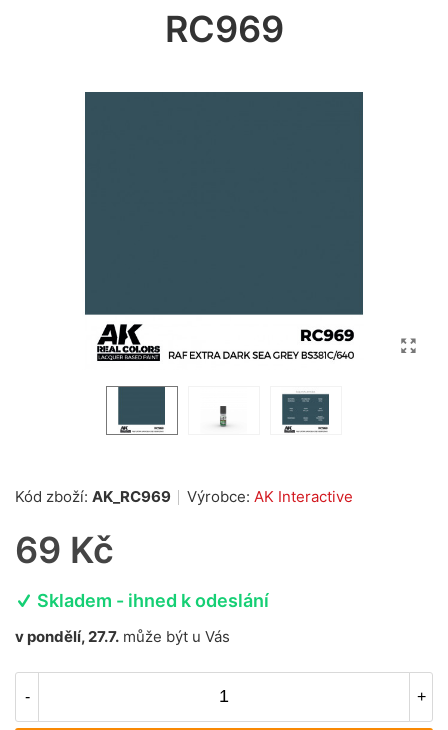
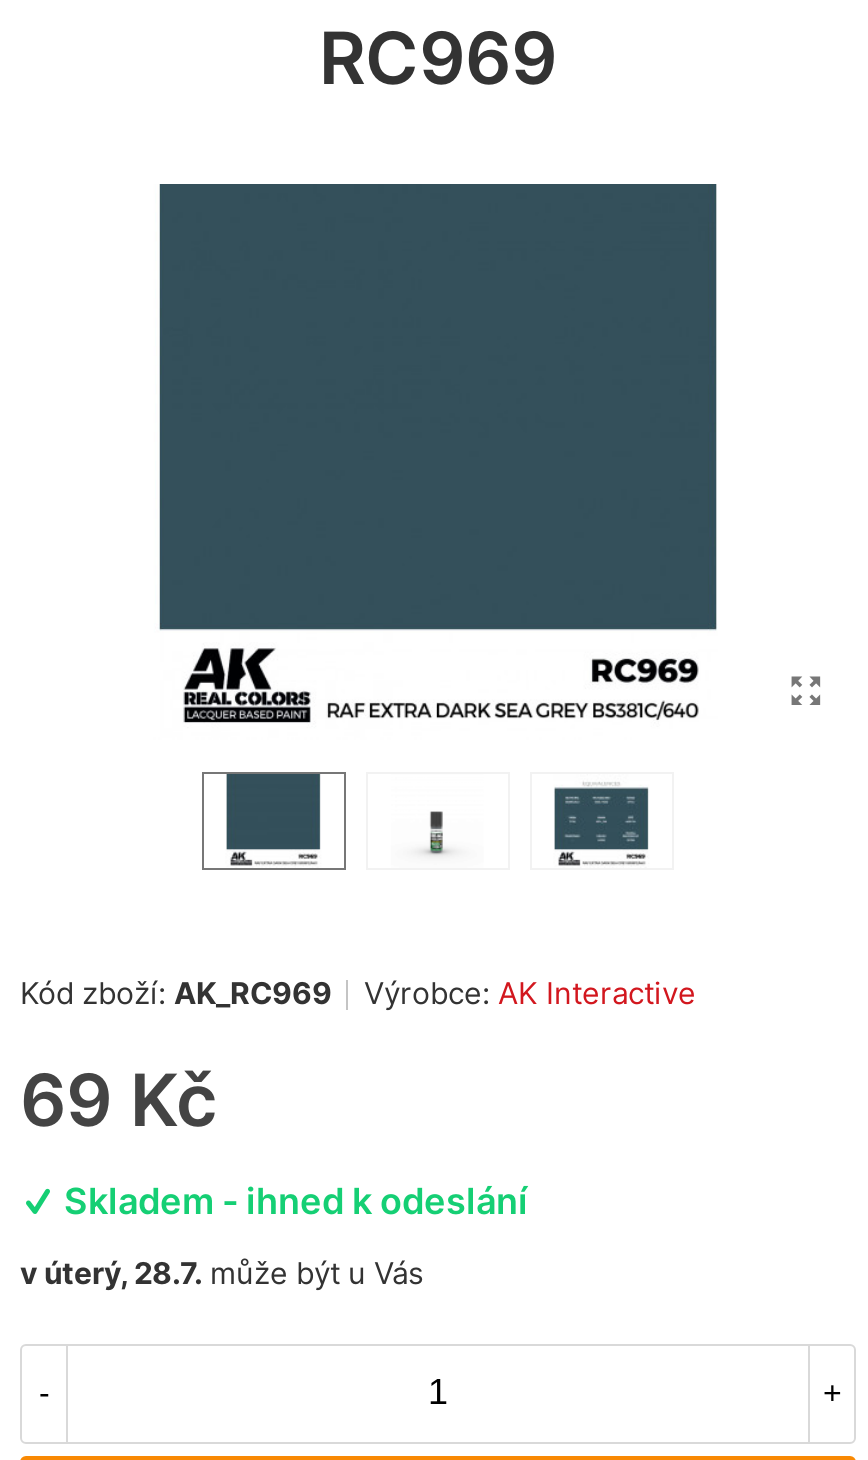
[15,627,230,646] v pondělí, 27.7. může být u Vás -> [20,1254,424,1292] v úterý, 28.7. může být u Vás

